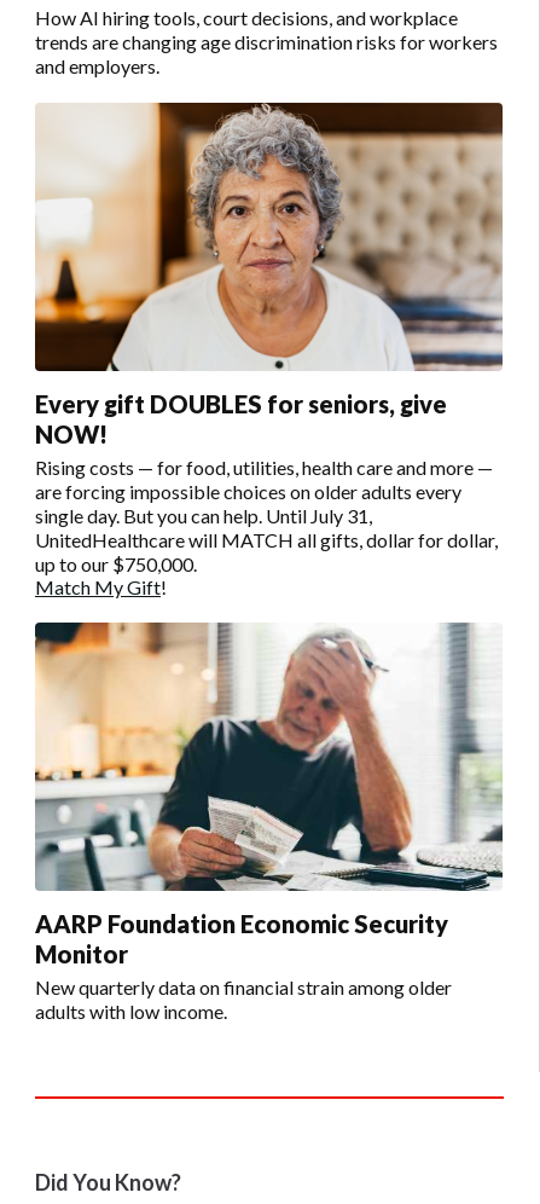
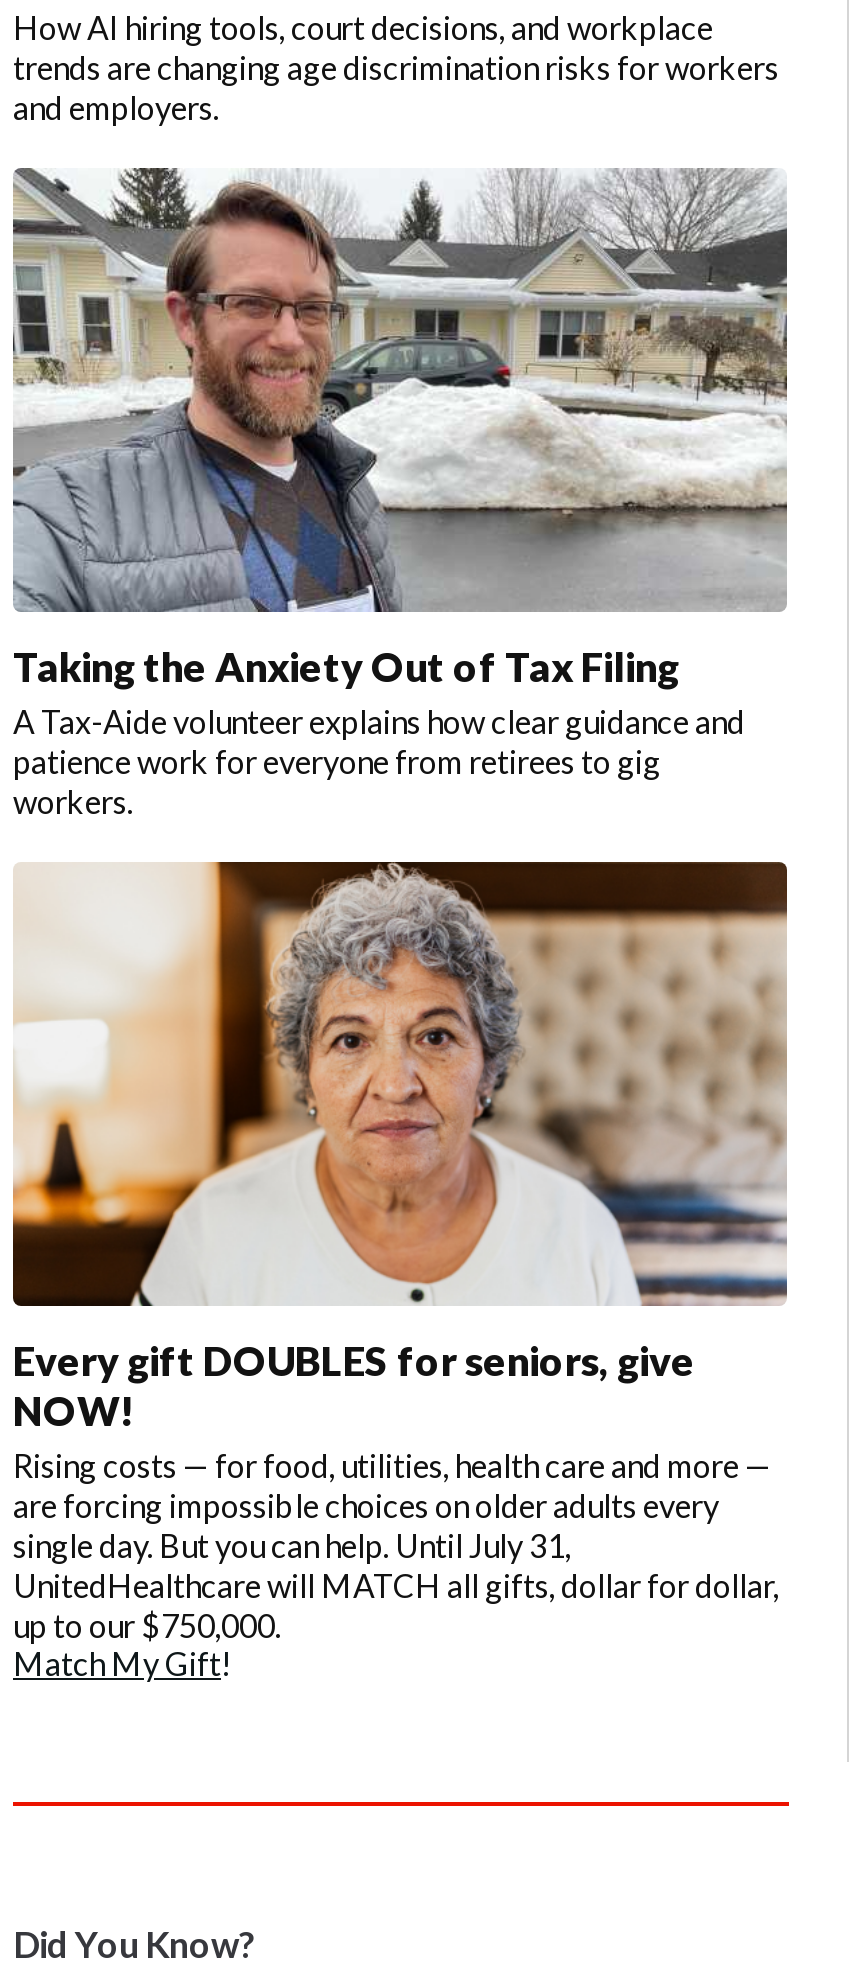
none -> [11,166,787,820] [image] | Taking the Anxiety Out of Tax Filing | A Tax-Aide volunteer explains how clear guidance and | patience work for everyone from retirees to gig | workers.
moved [33,102,505,599] -> [9,860,791,1683]: [image] | Every gift DOUBLES for seniors, give | NOW! | ... | up to our $750,000. | Match My Gift!
[34,621,504,1023] [image] | AARP Foundation Economic Security | Monitor | New quarterly data on financial strain among older | adults with low income. -> none

